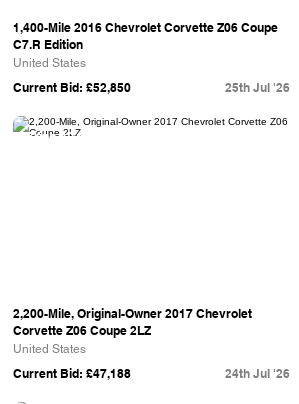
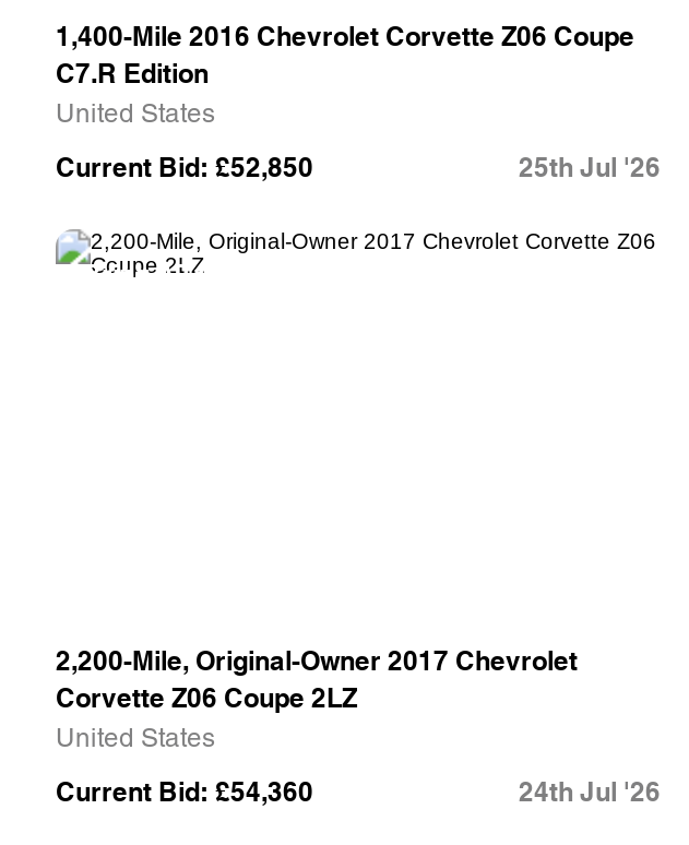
[13,366,131,381] Current Bid: £47,188 -> [56,775,313,808] Current Bid: £54,360

